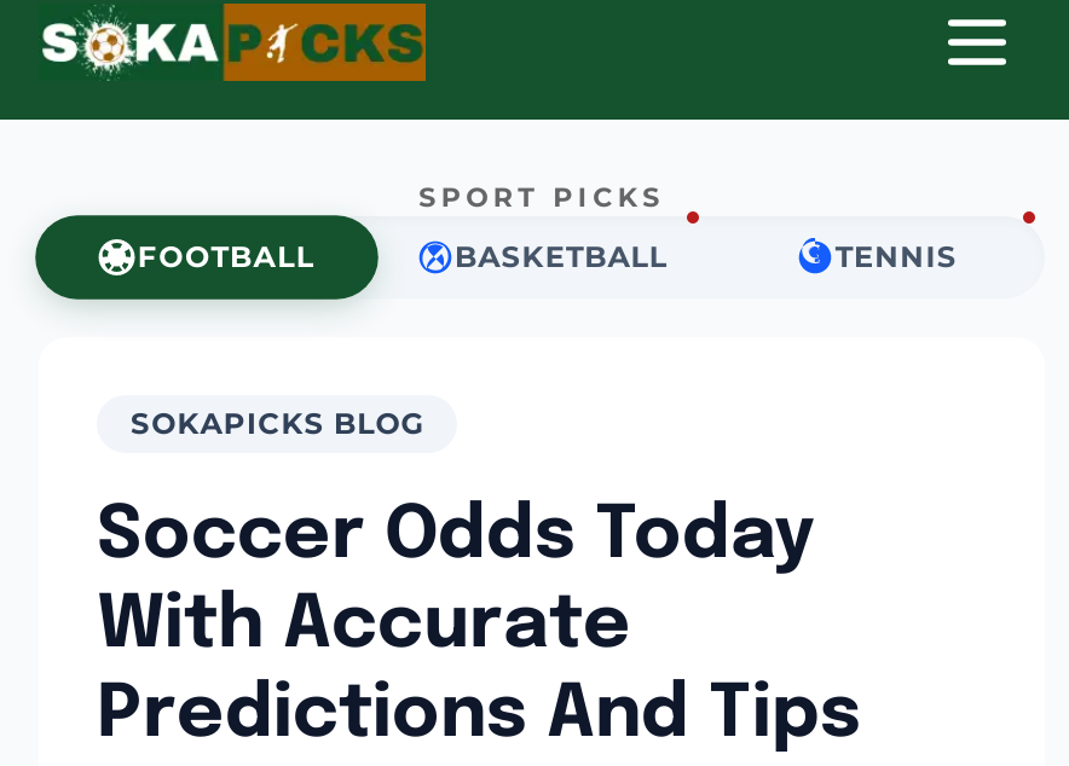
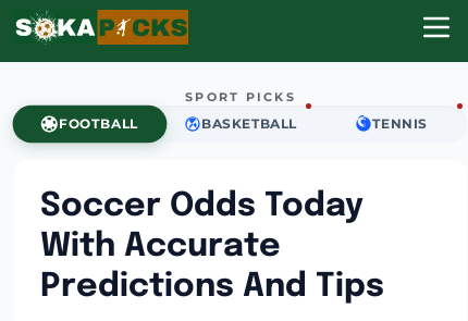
[131,405,424,441] SOKAPICKS BLOG -> none

